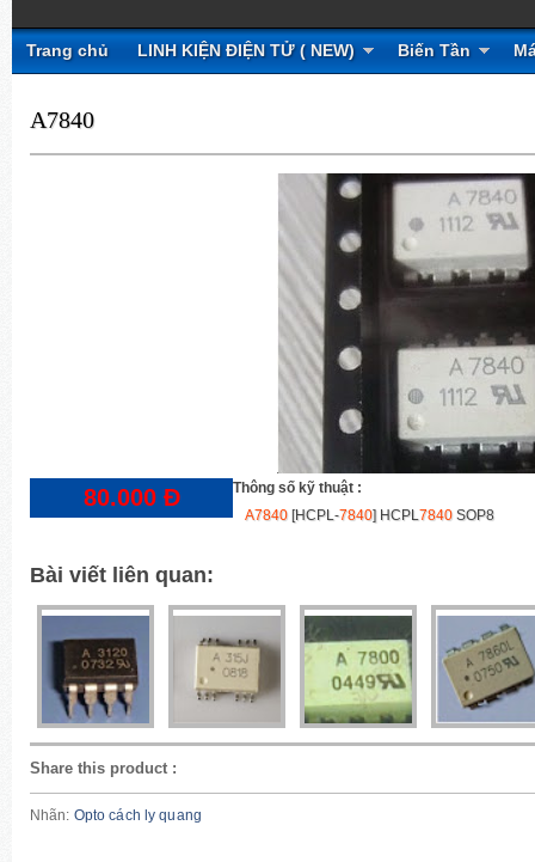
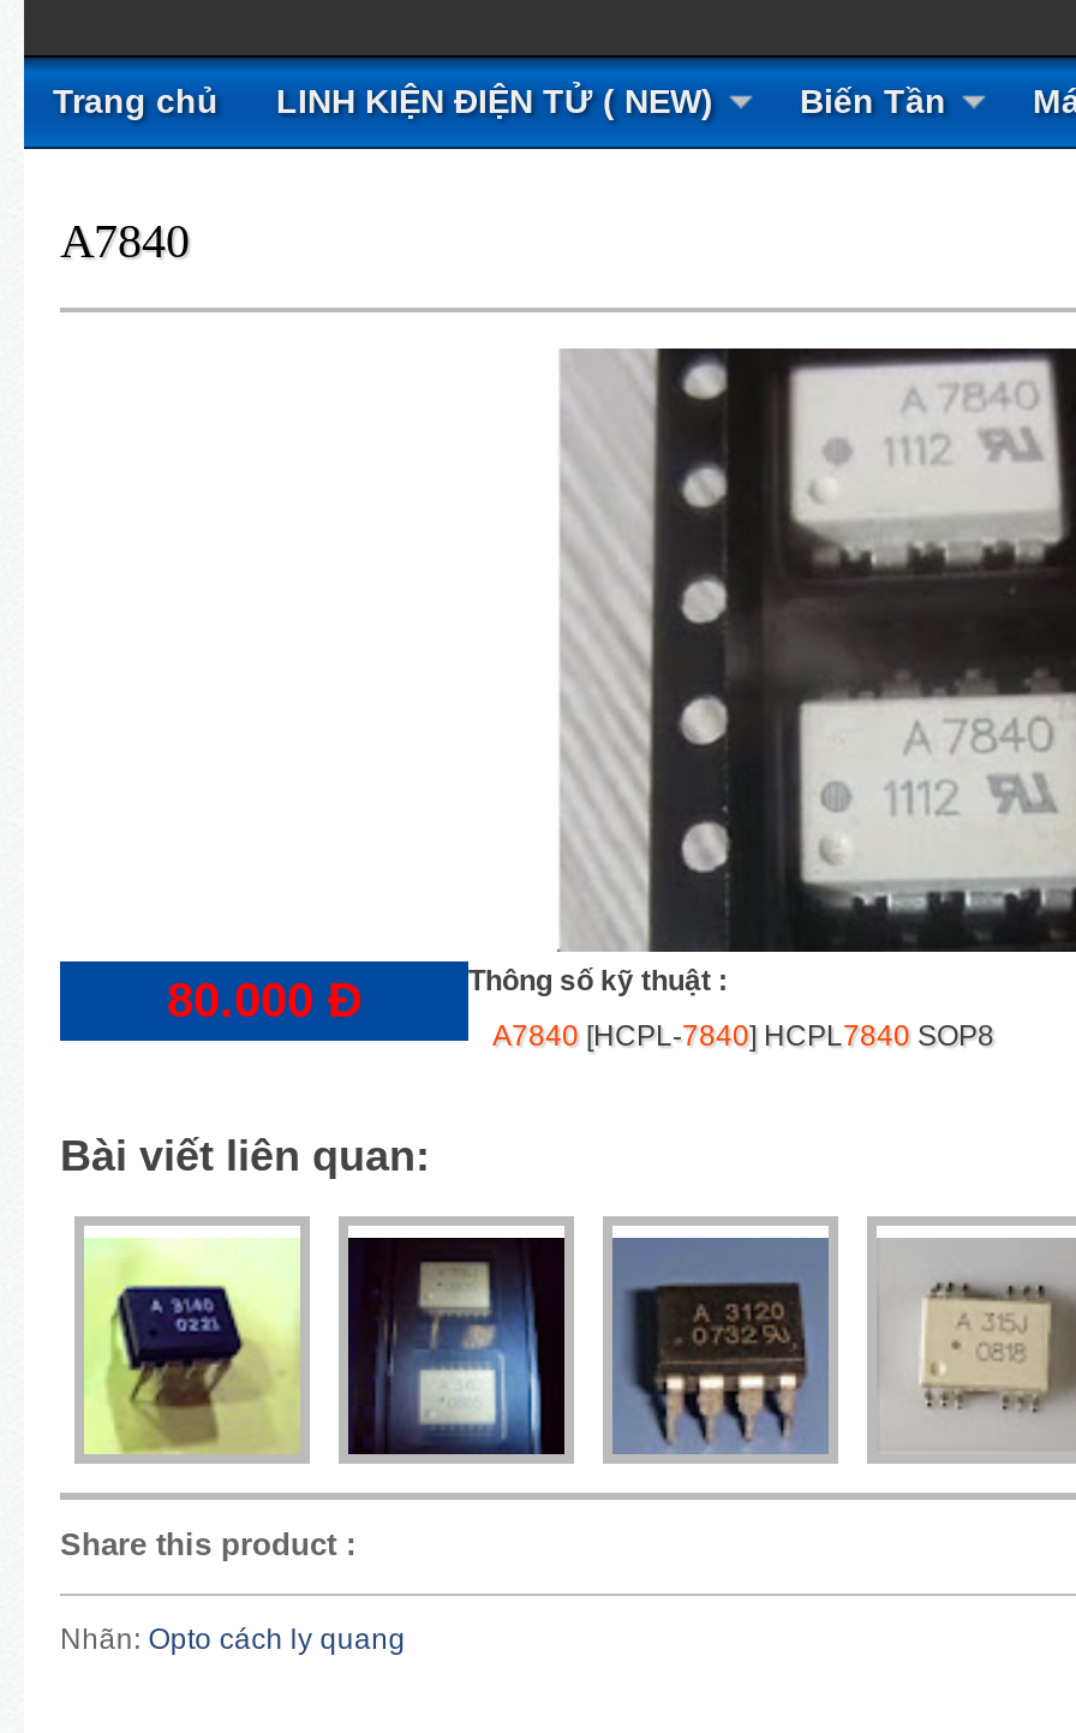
[42,615,149,723] [image] -> [84,1238,300,1454] [image]
[173,617,281,723] [image] -> [346,1238,567,1457] [image]
[305,616,412,725] [image] -> [612,1238,829,1454] [image]
[436,617,531,721] [image] -> [886,1243,1069,1447] [image]

